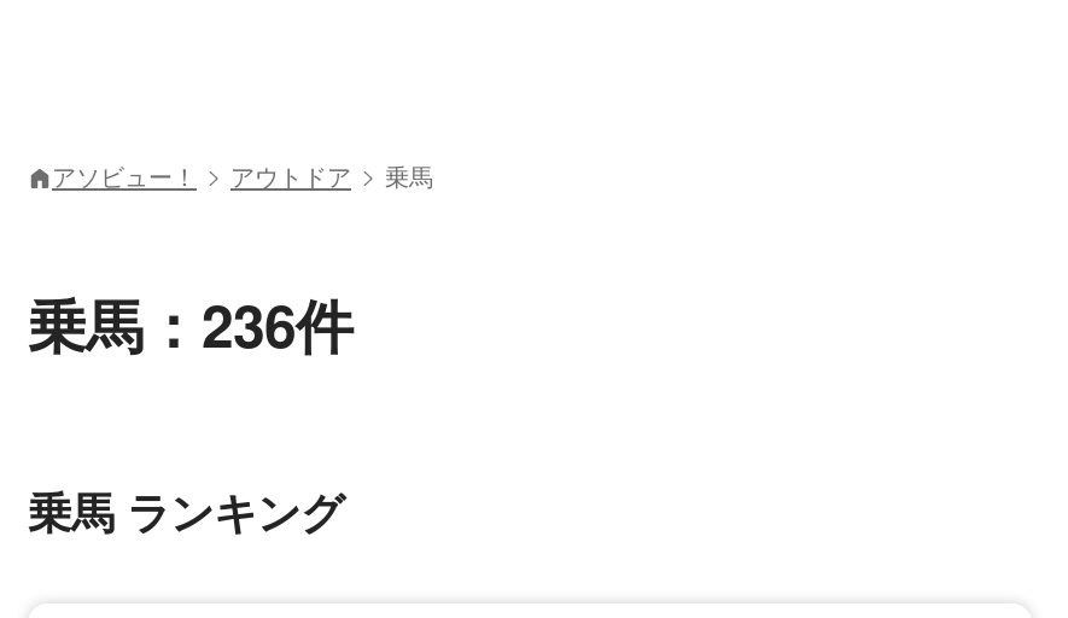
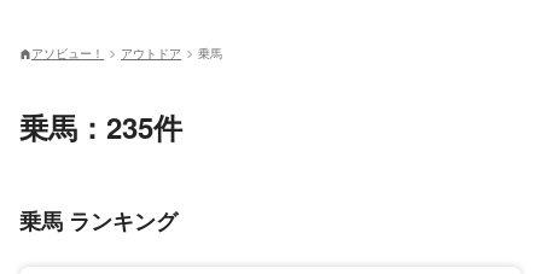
[28,282,354,365] 乗馬：236件 -> [19,106,182,147] 乗馬：235件

